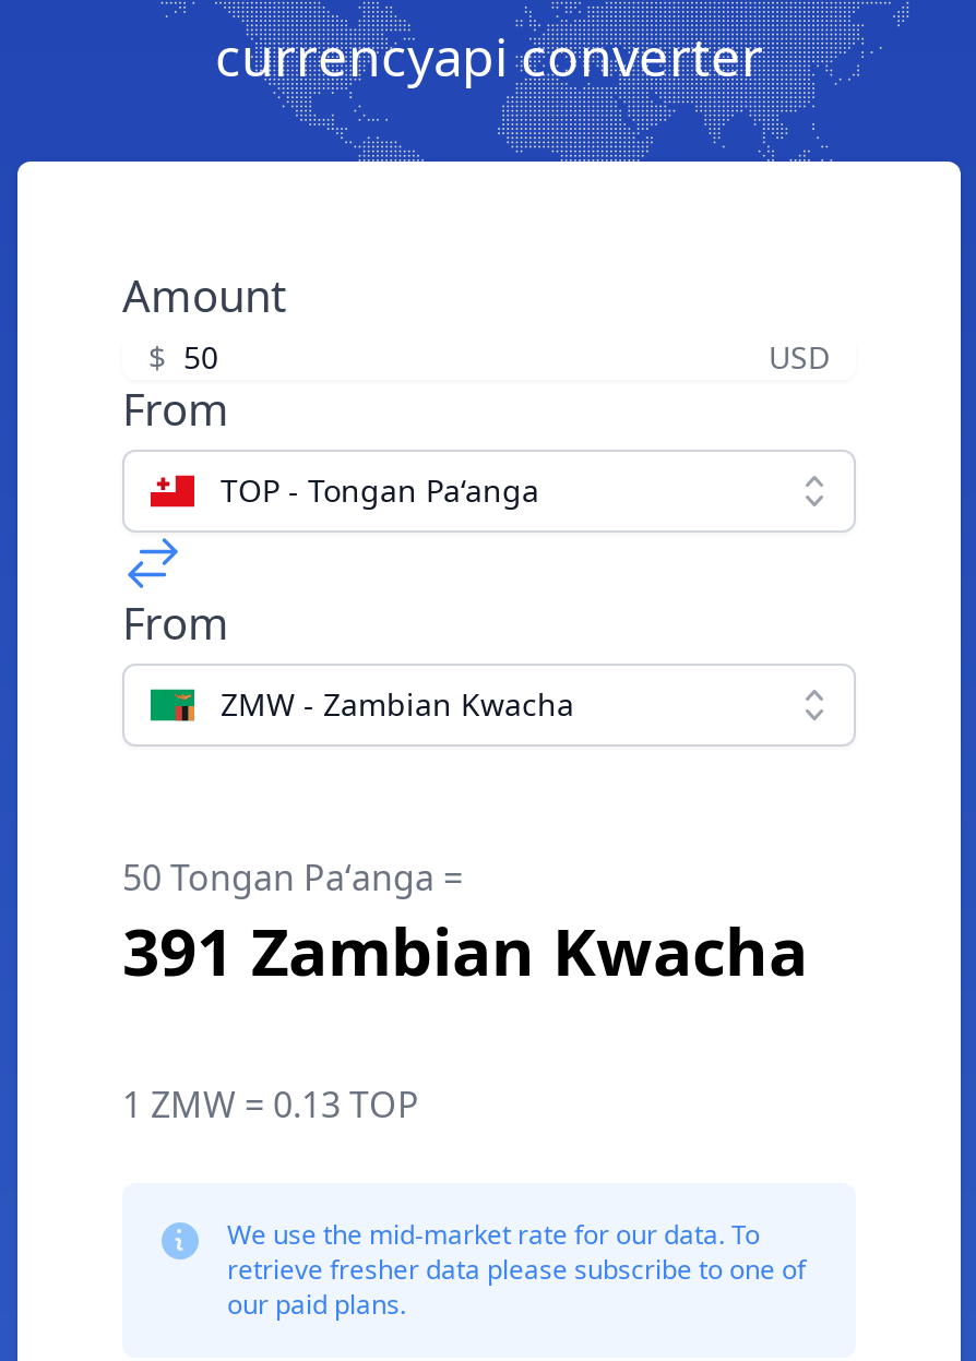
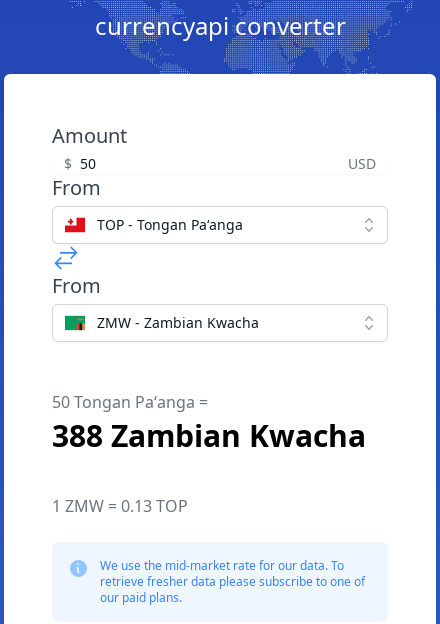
[122,906,808,995] 391 Zambian Kwacha -> [52,415,366,456] 388 Zambian Kwacha

